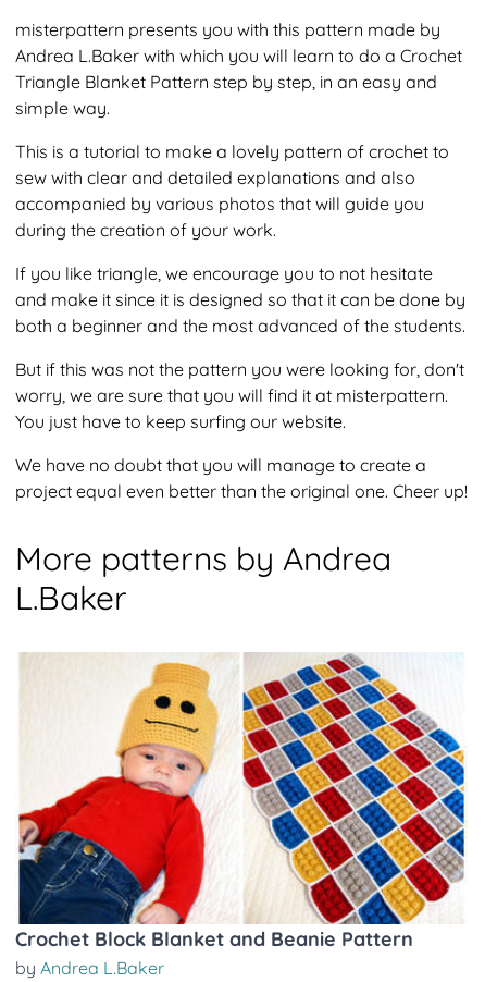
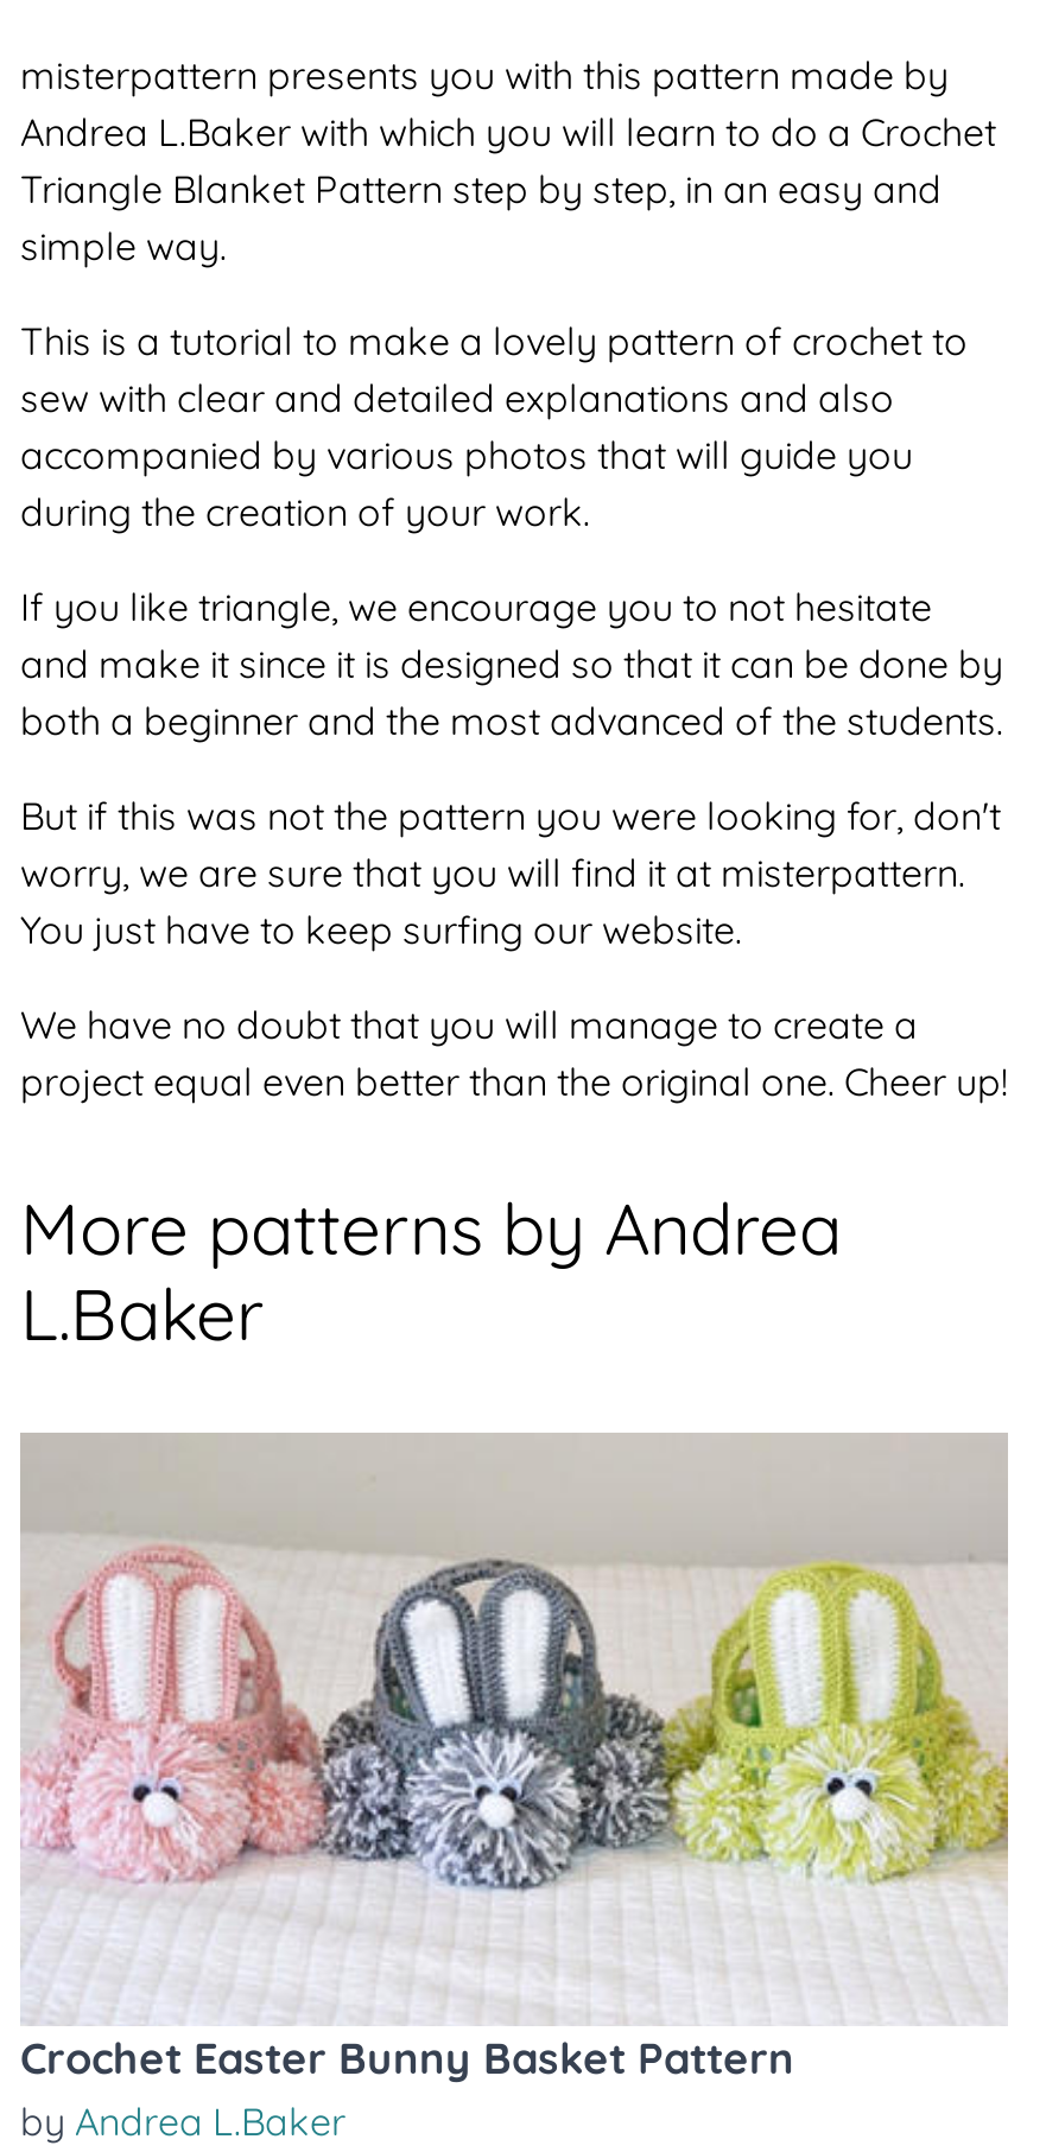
[15,653,468,952] [image] | Crochet Block Blanket and Beanie Pattern -> [18,1433,1010,2086] [image] | Crochet Easter Bunny Basket Pattern

